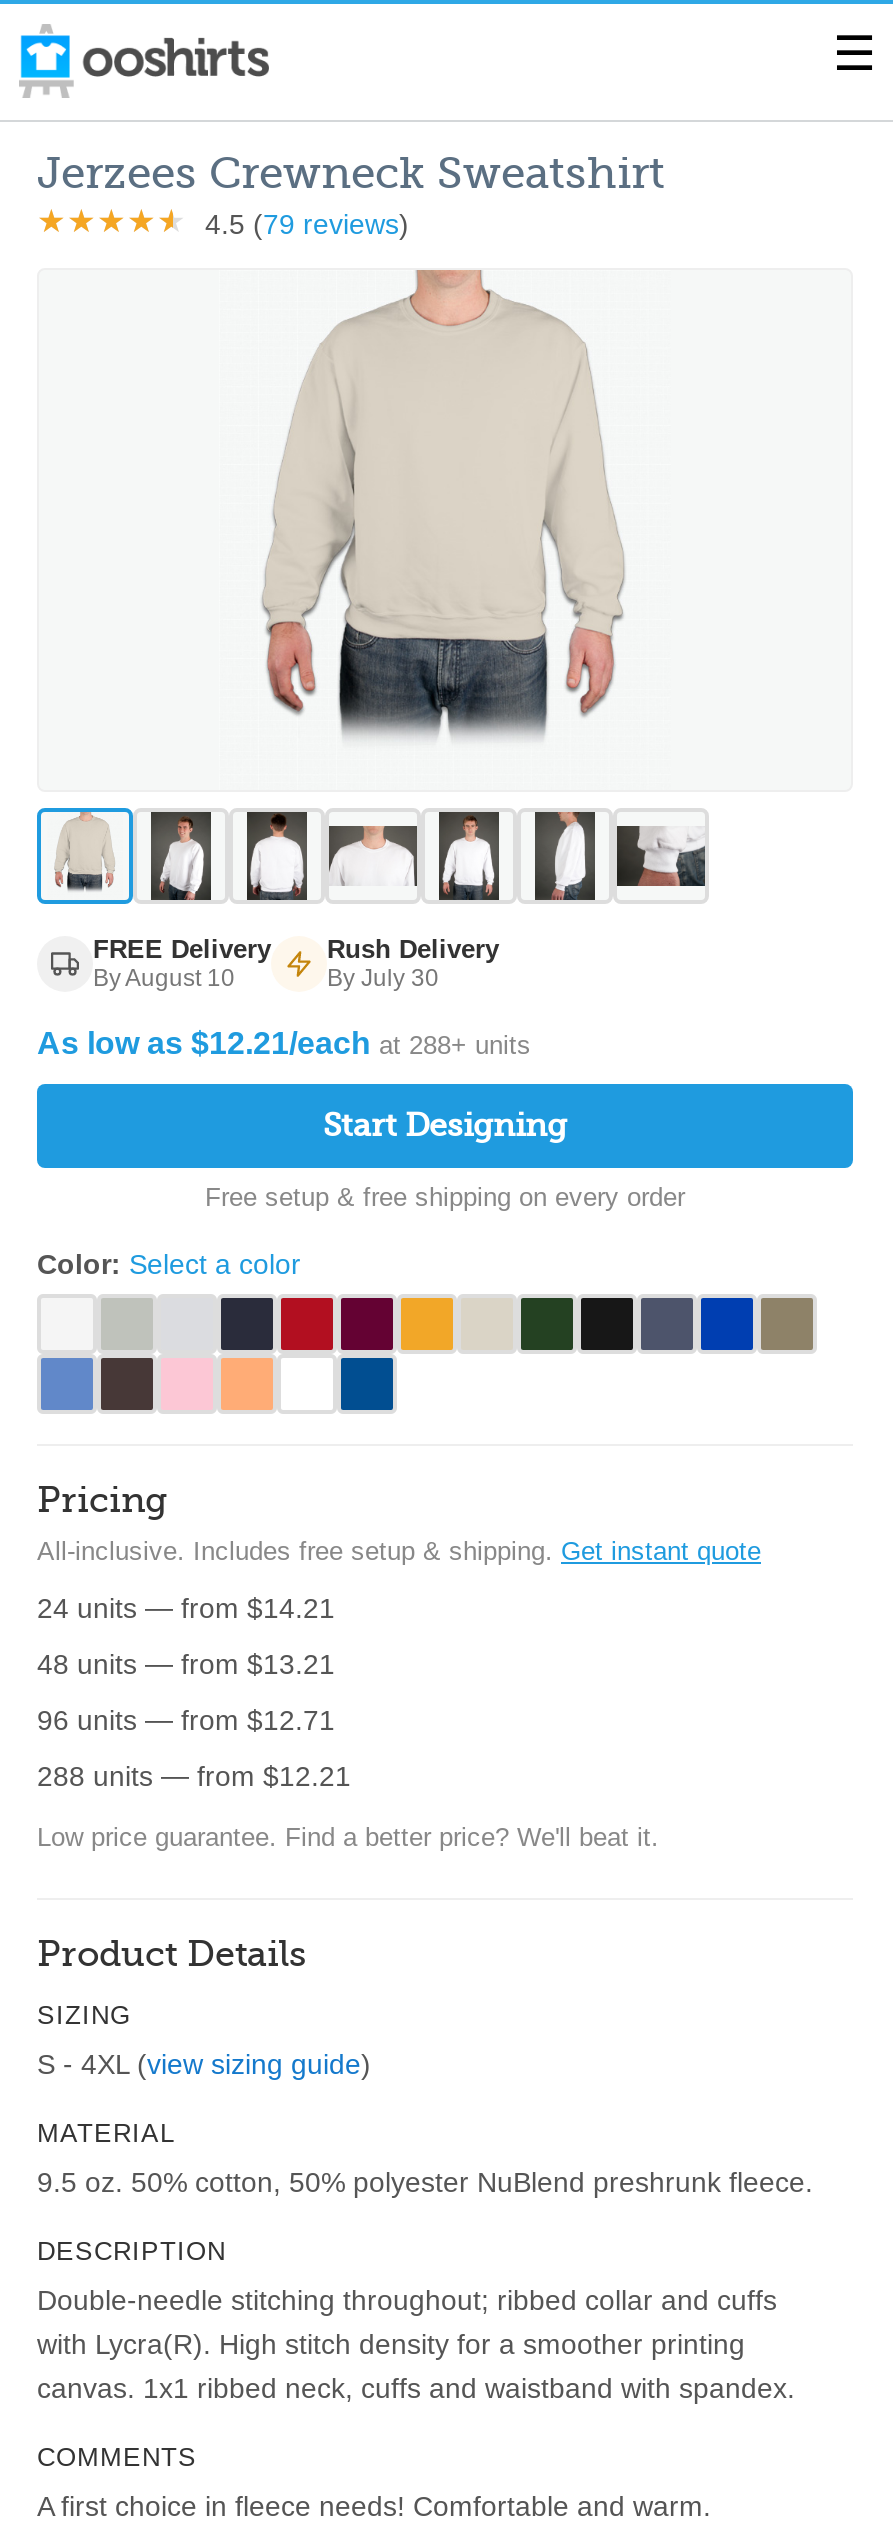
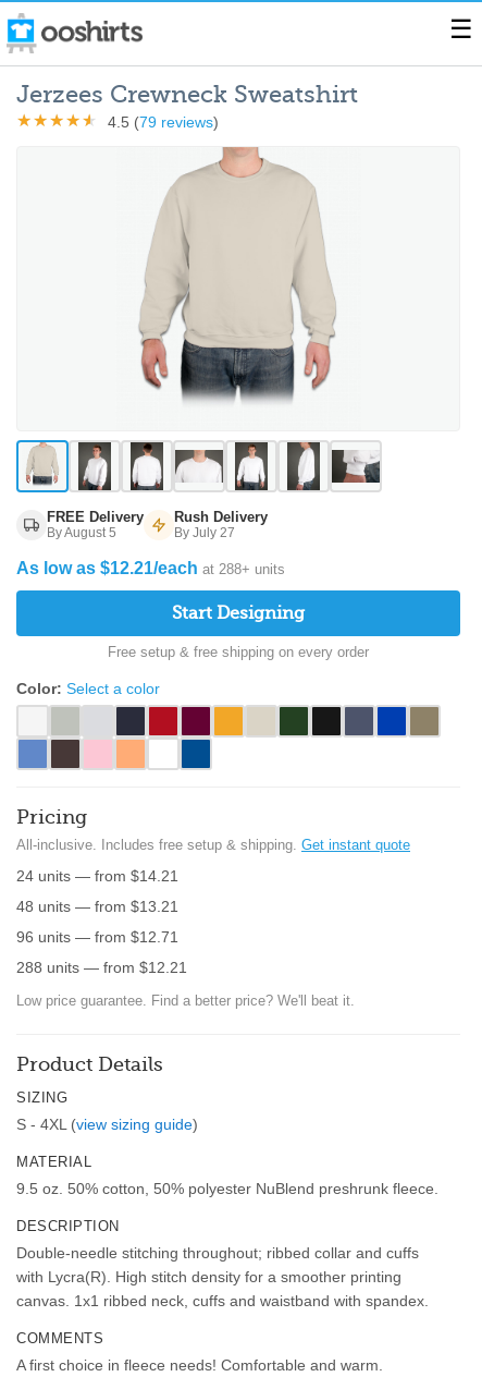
[93,964,235,992] By August 10 -> [47,525,116,540] By August 5
[327,964,439,992] By July 30 -> [174,525,235,540] By July 27

